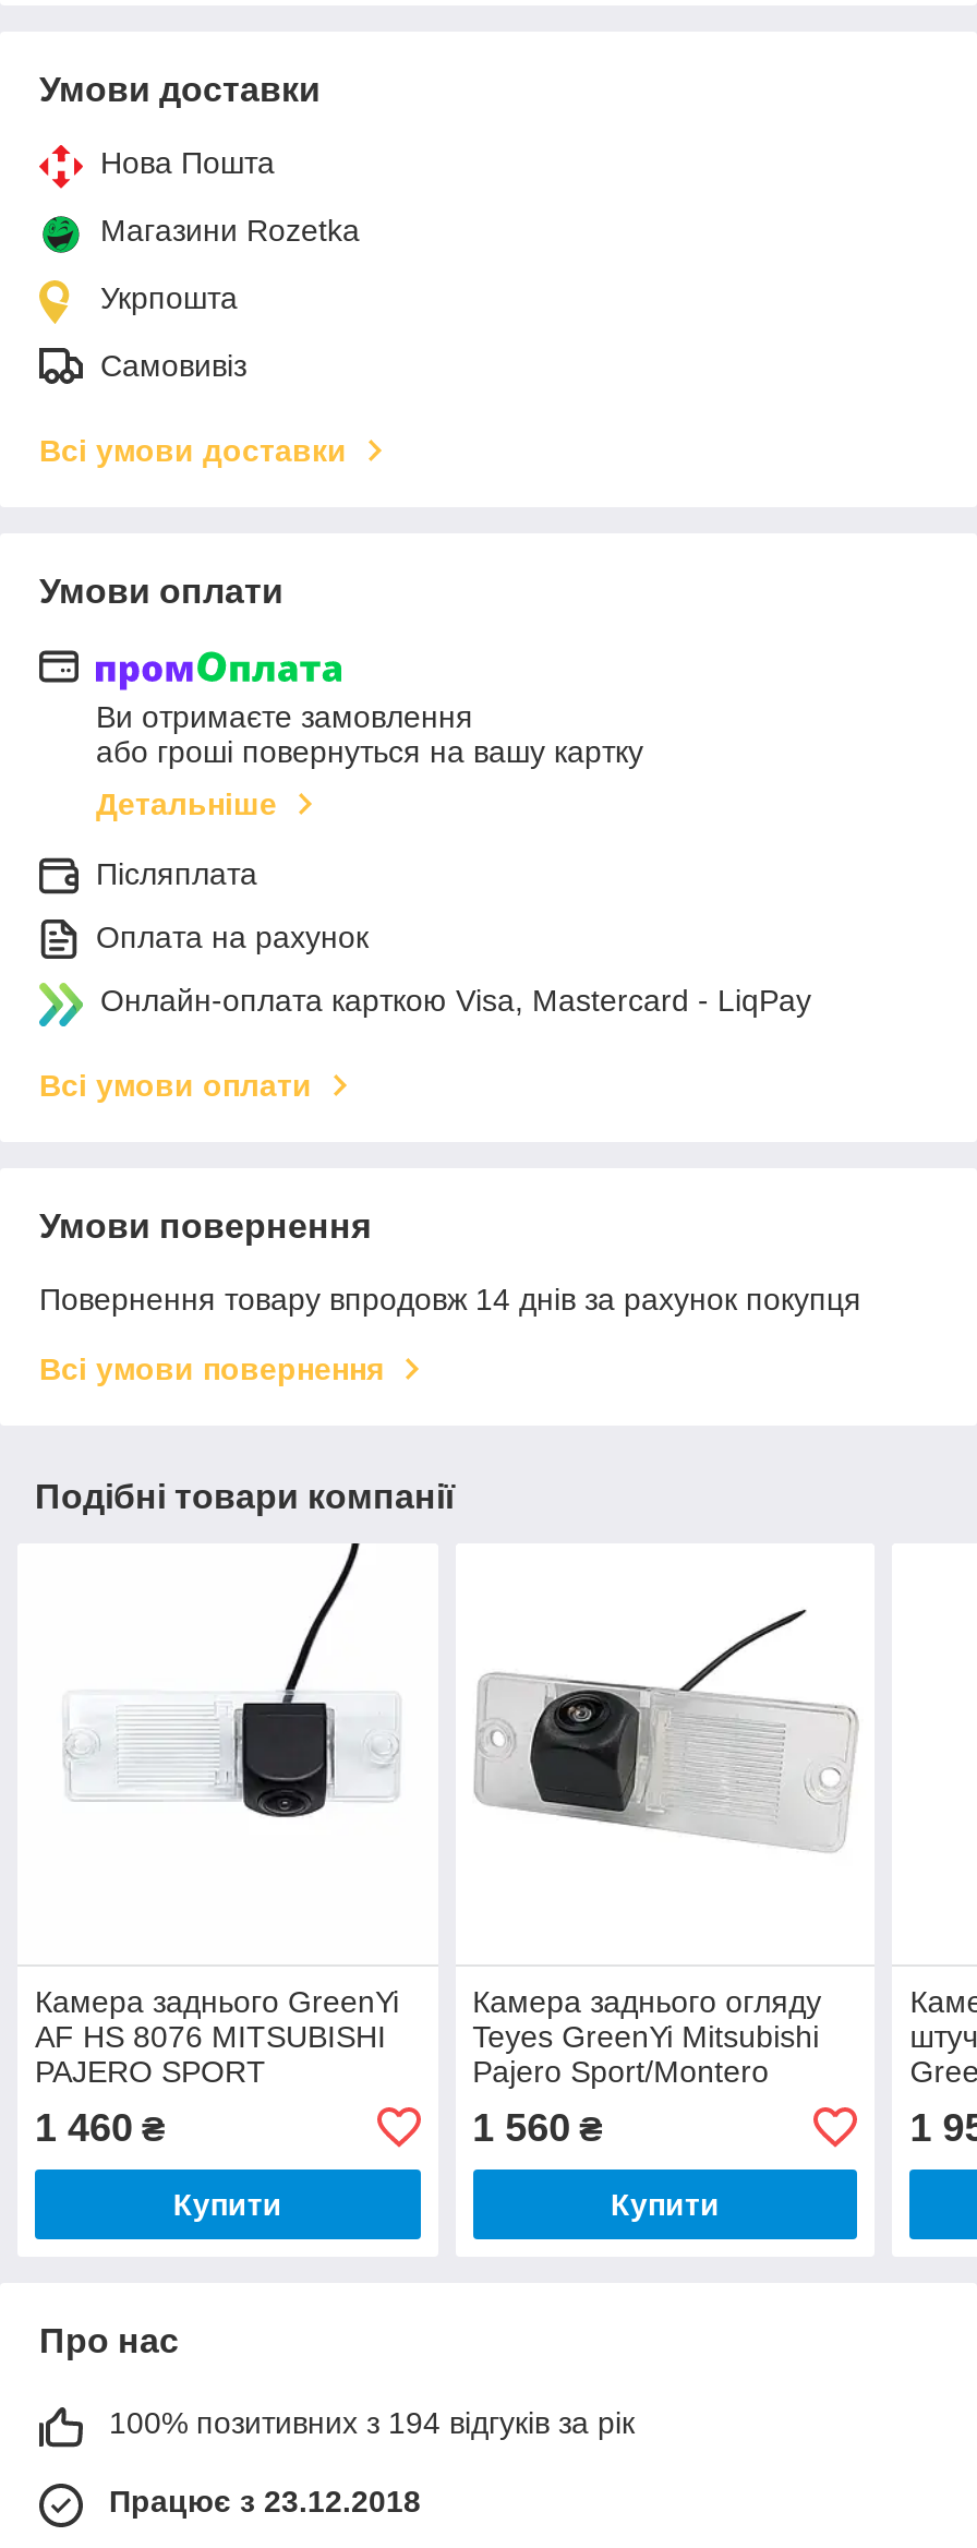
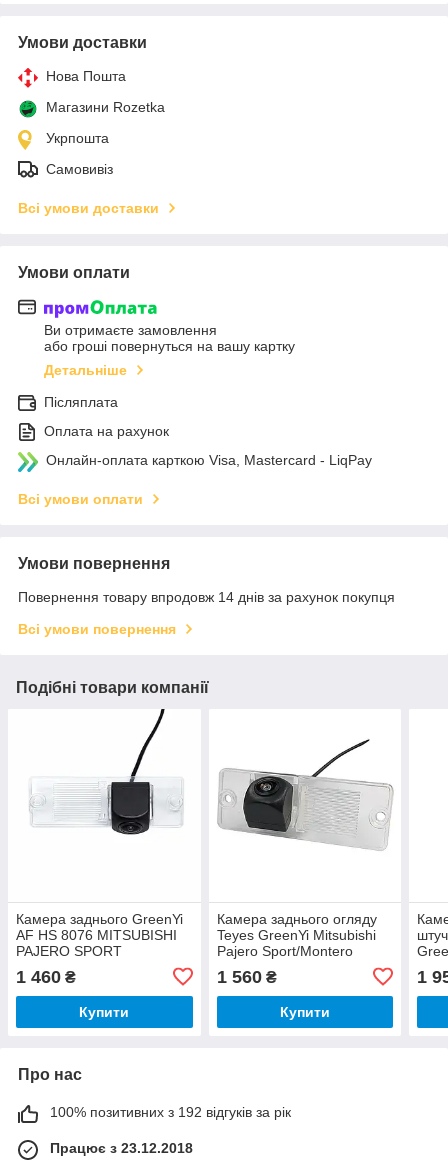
[109,2405,635,2440] 100% позитивних з 194 відгуків за рік -> [50,1104,291,1120] 100% позитивних з 192 відгуків за рік

